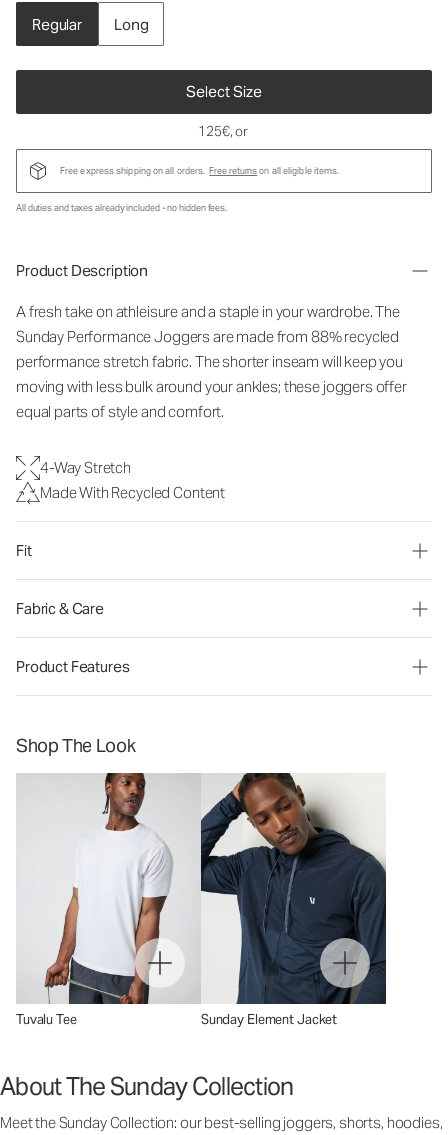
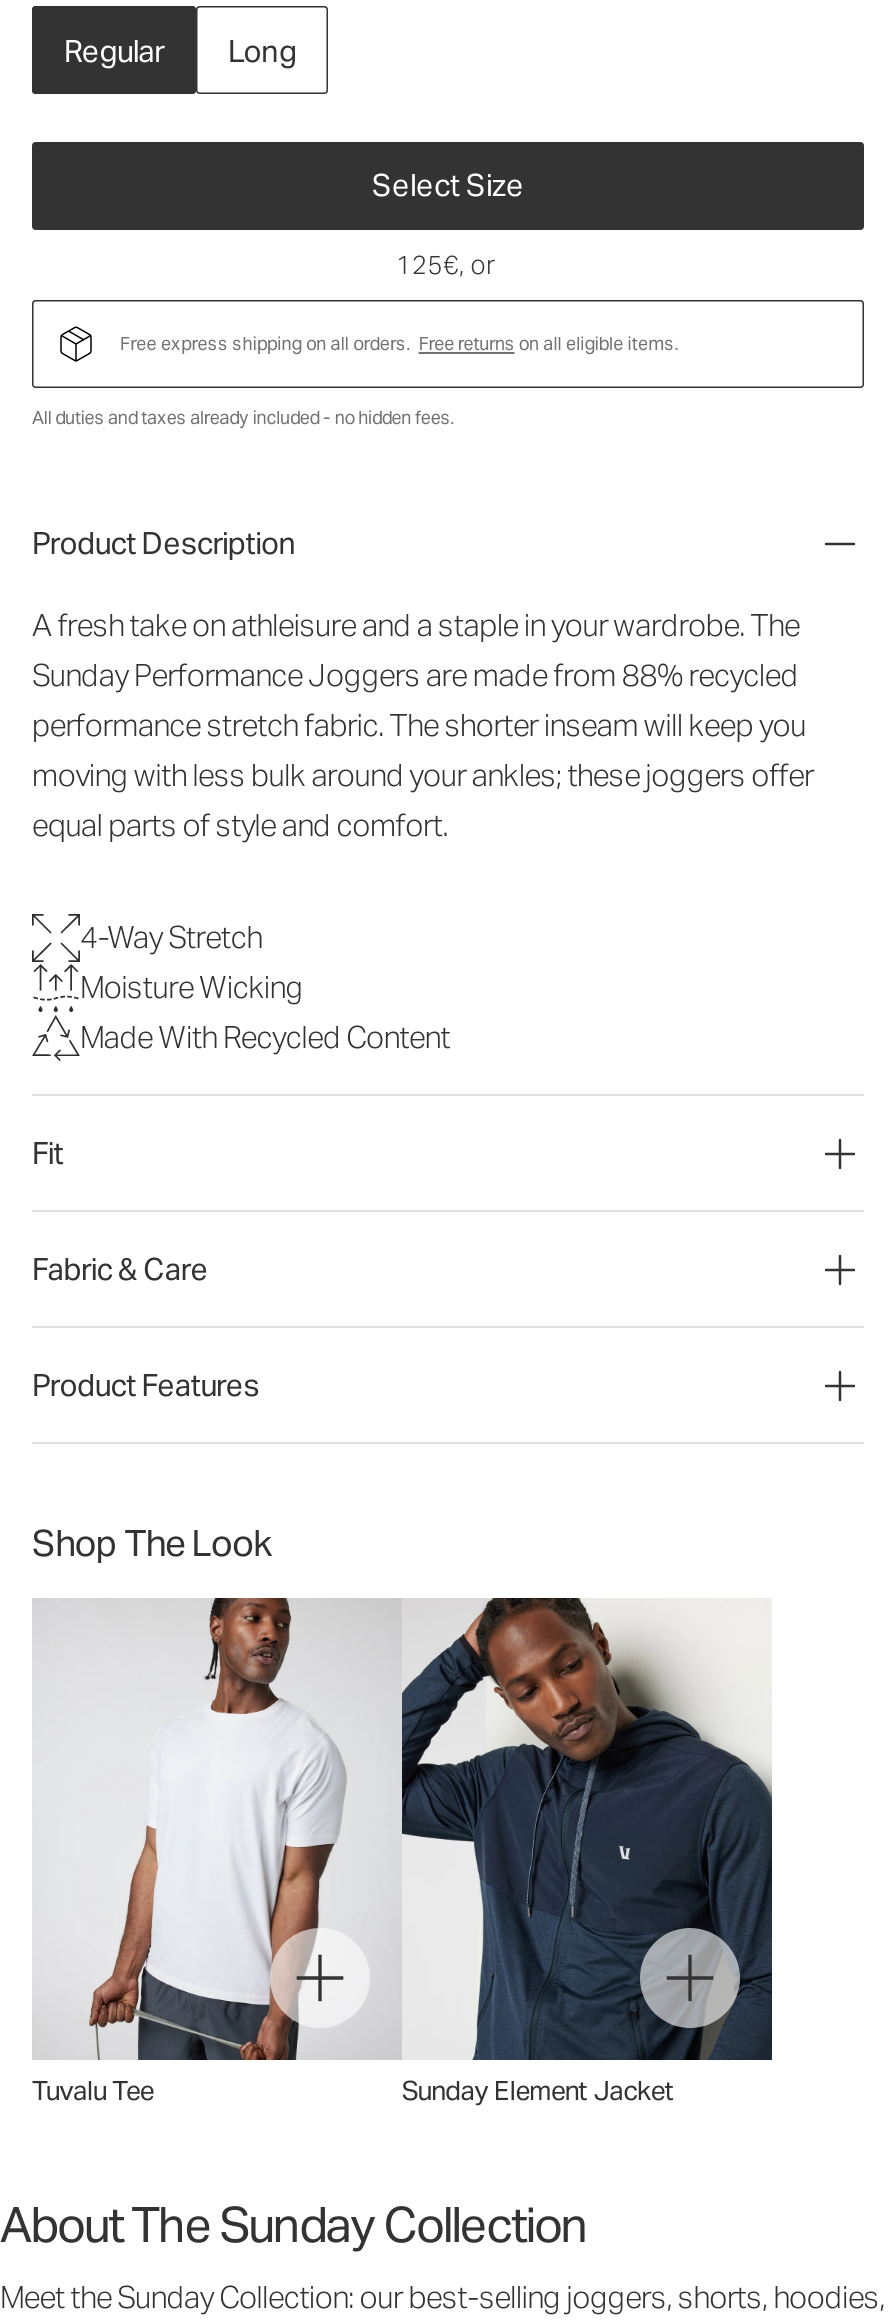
none -> [80,968,303,1006] Moisture Wicking

